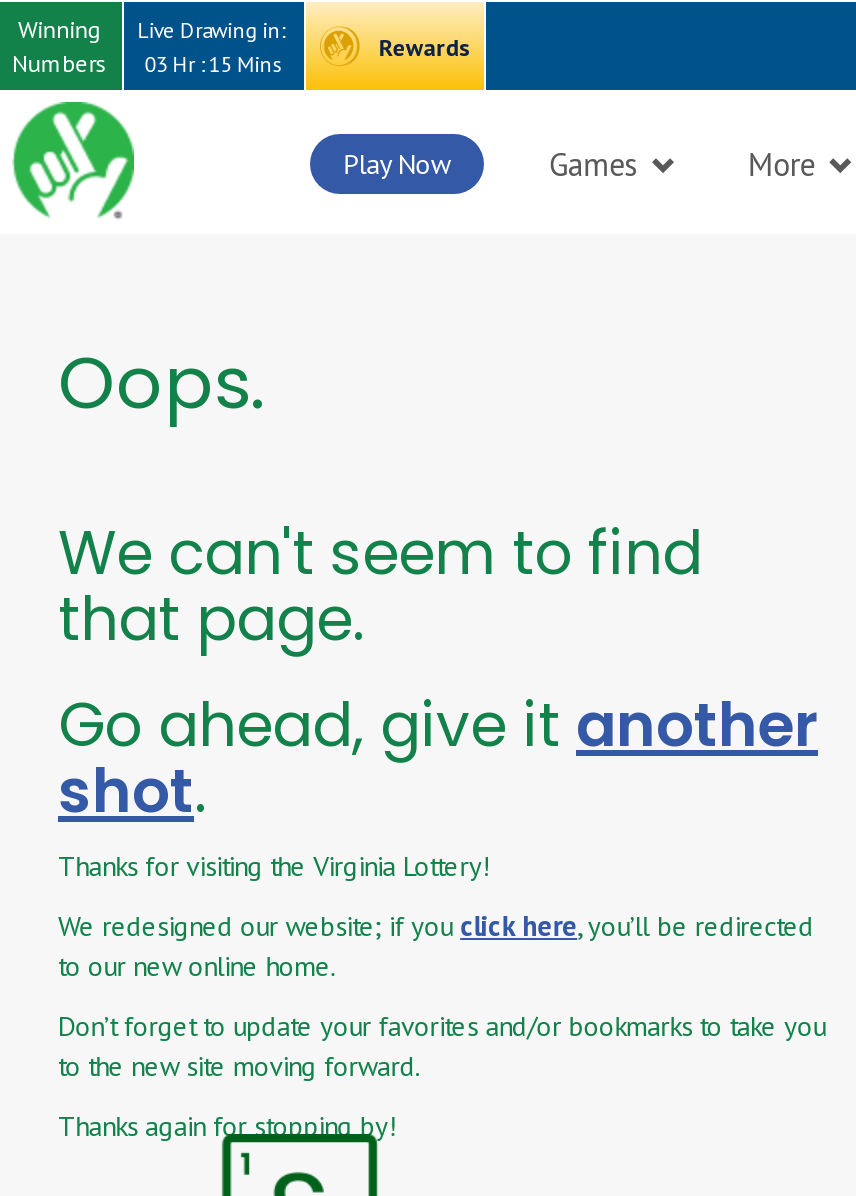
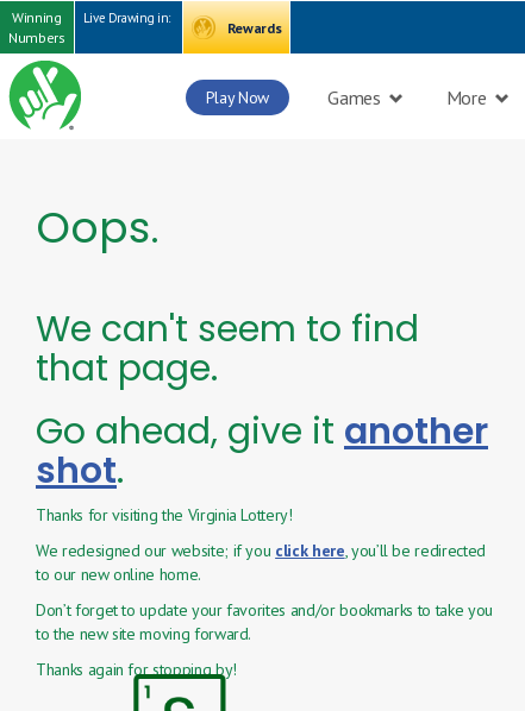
[144,50,282,78] 03 Hr : 15 Mins -> none

